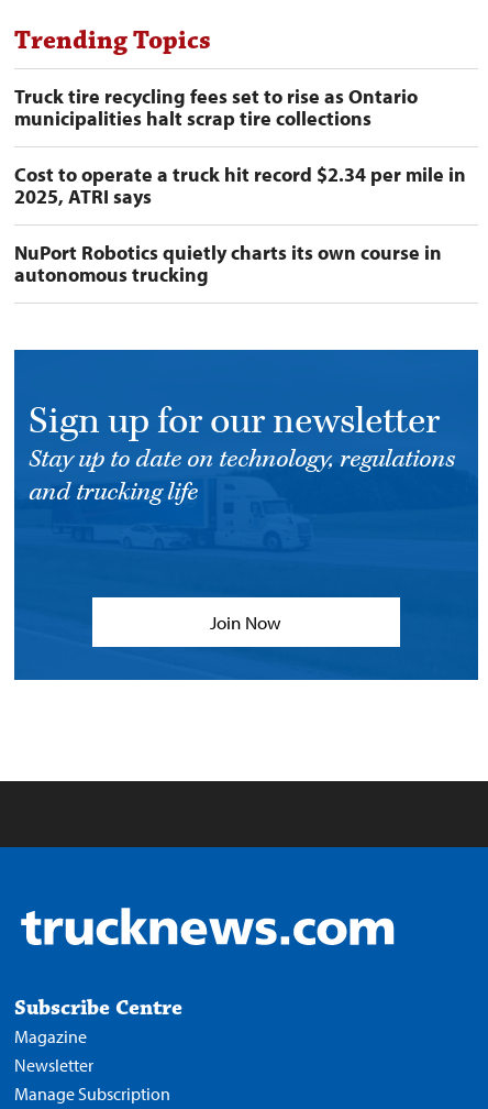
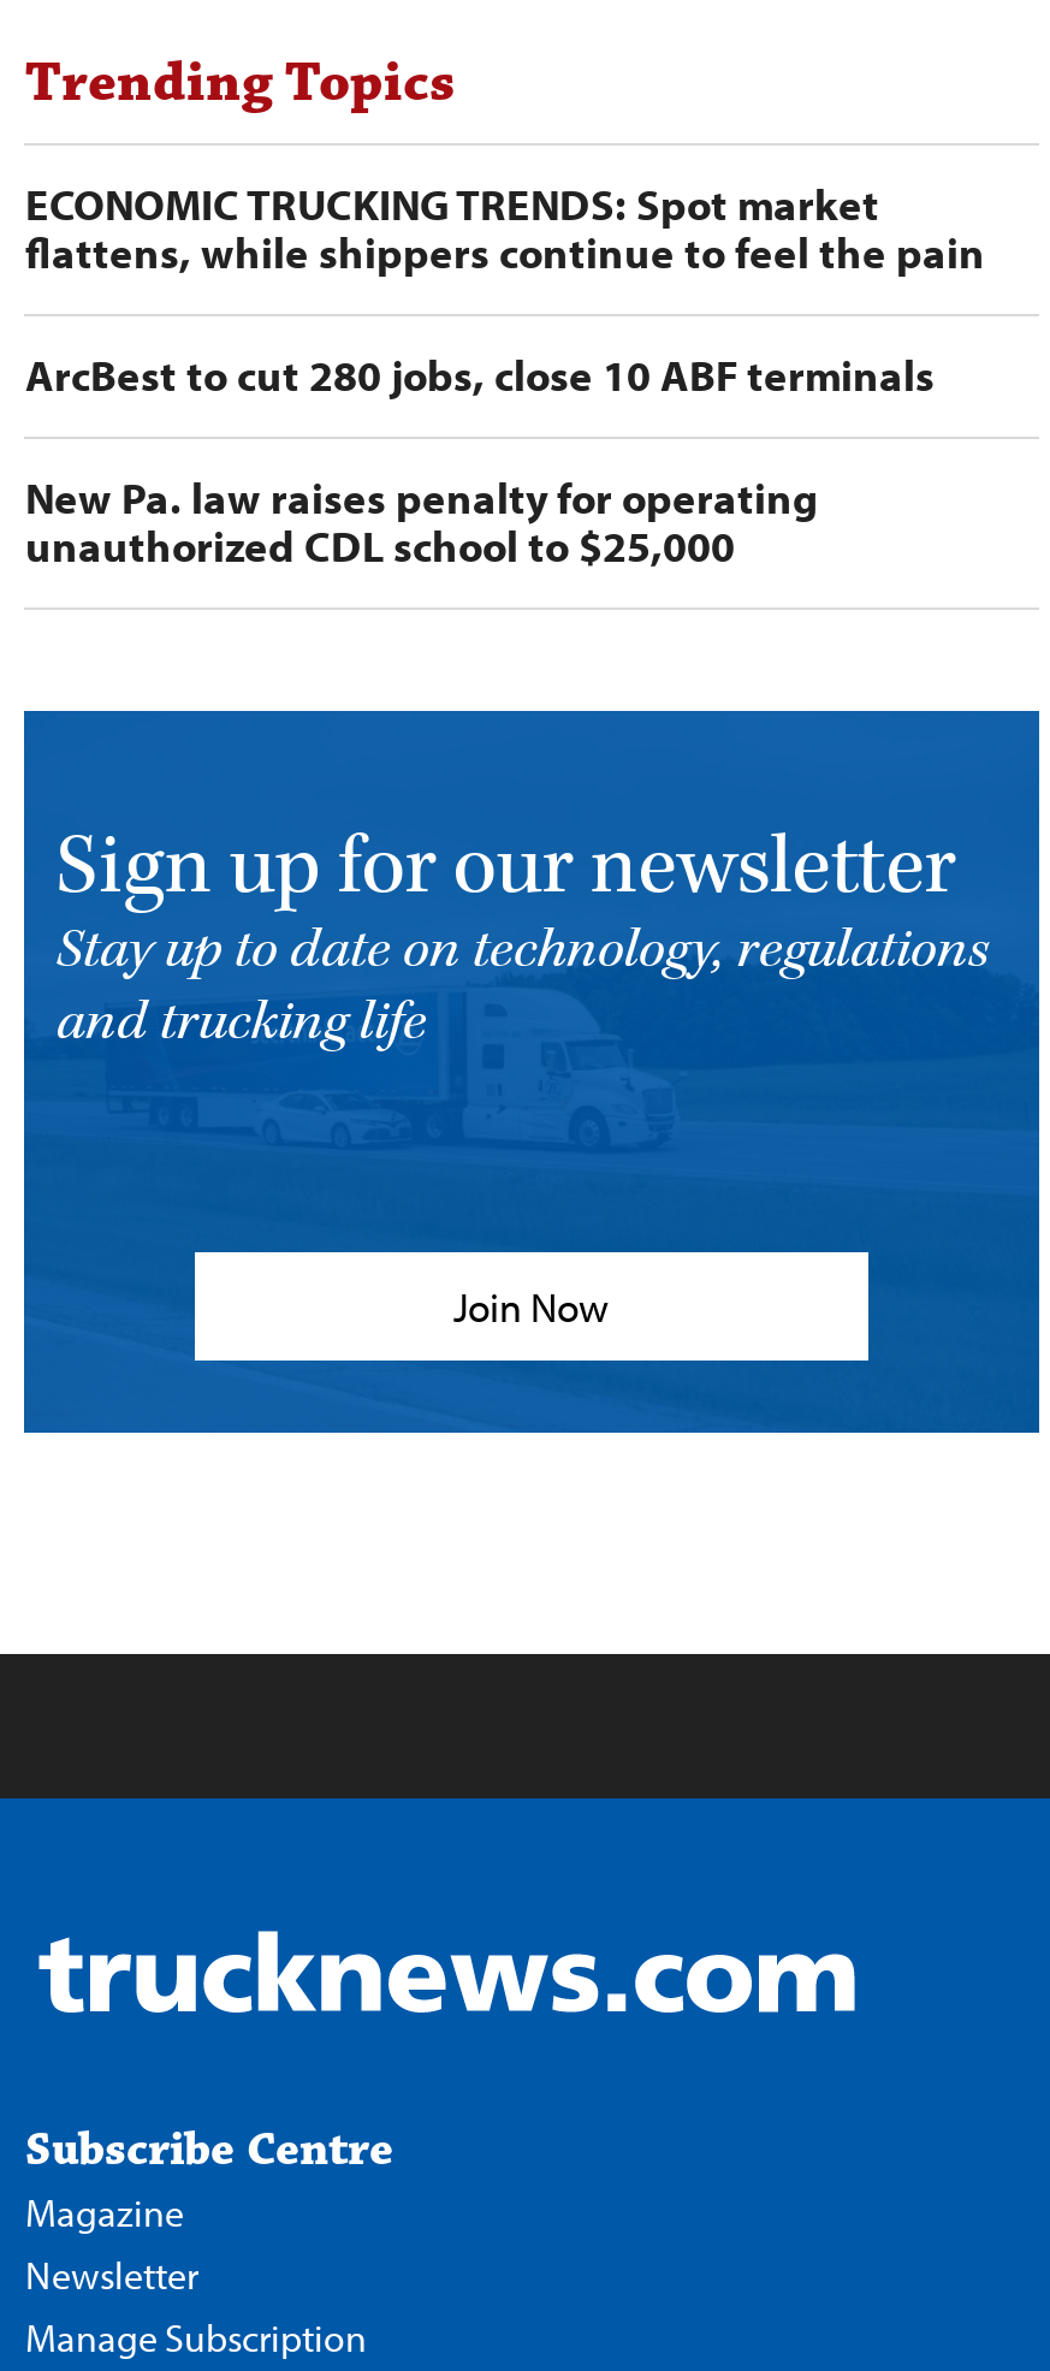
[15,84,418,131] Truck tire recycling fees set to rise as Ontario | municipalities halt scrap tire collections -> [25,177,985,281] ECONOMIC TRUCKING TRENDS: Spot market | flattens, while shippers continue to feel the pain
[15,162,466,209] Cost to operate a truck hit record $2.34 per mile in | 2025, ATRI says -> [25,348,934,403] ArcBest to cut 280 jobs, close 10 ABF terminals
[15,240,442,287] NuPort Robotics quietly charts its own course in | autonomous trucking -> [25,471,819,574] New Pa. law raises penalty for operating | unauthorized CDL school to $25,000

